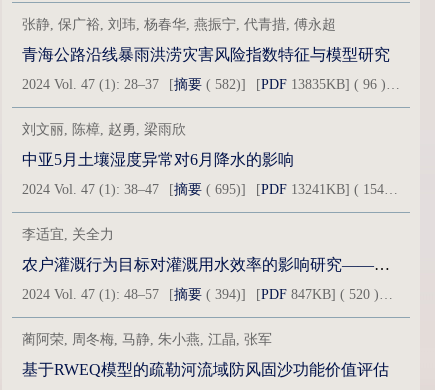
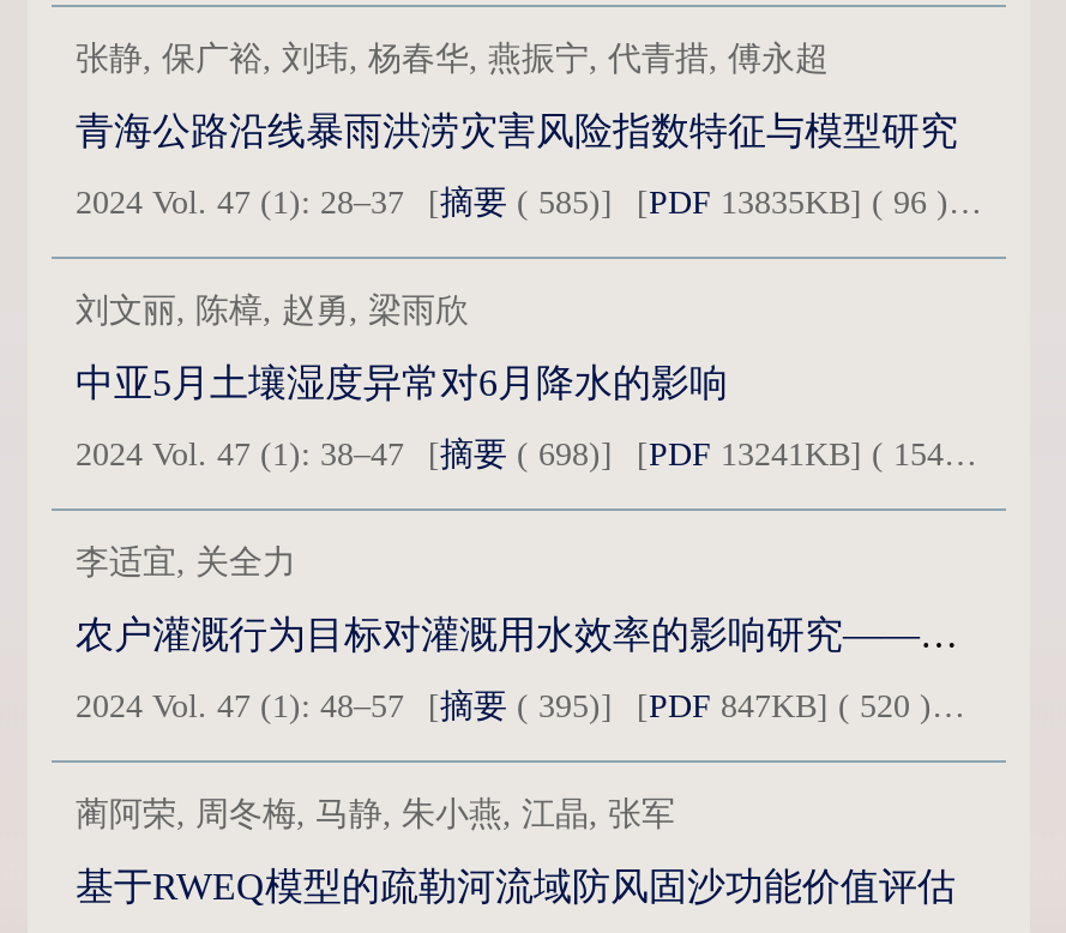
[169,77,246,92] [摘要( 582)] -> [428,186,613,222] [摘要( 585)]
[169,182,246,197] [摘要( 695)] -> [428,437,613,473] [摘要( 698)]
[169,287,246,302] [摘要( 394)] -> [428,689,613,725] [摘要( 395)]

